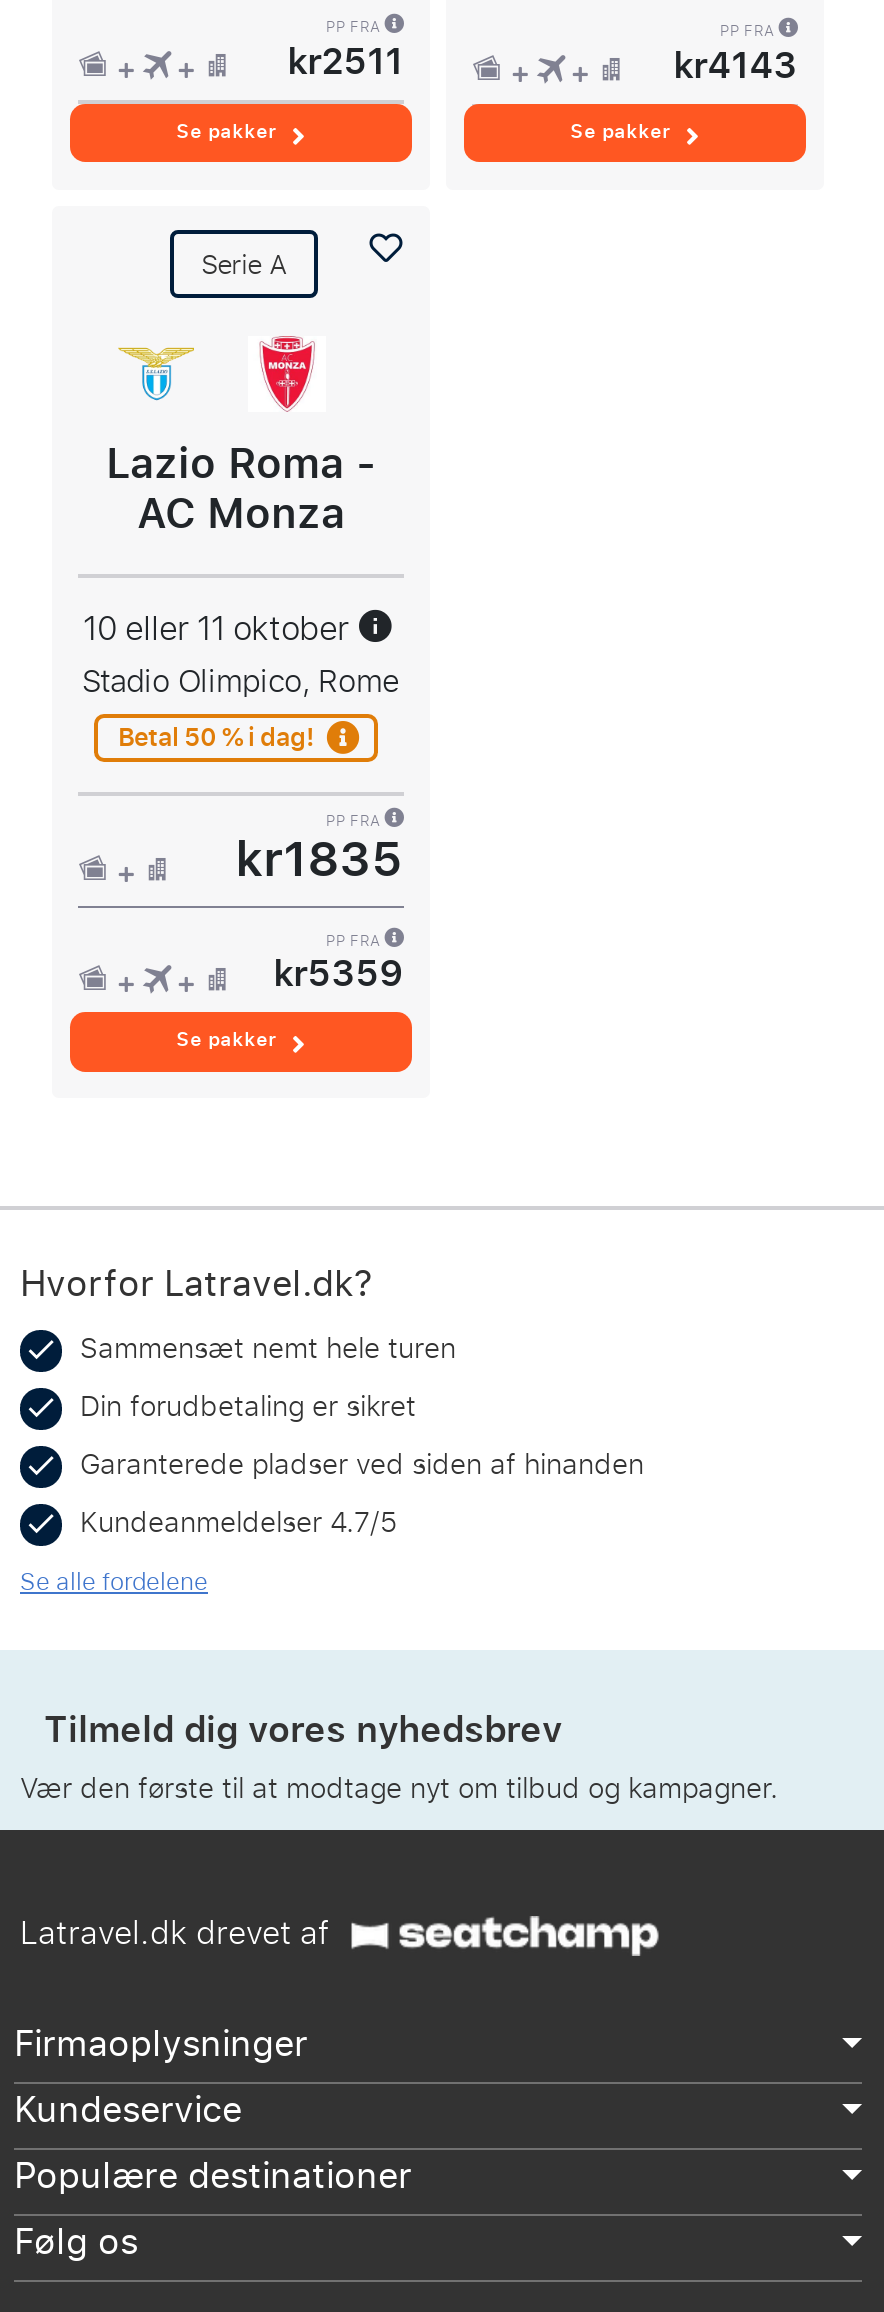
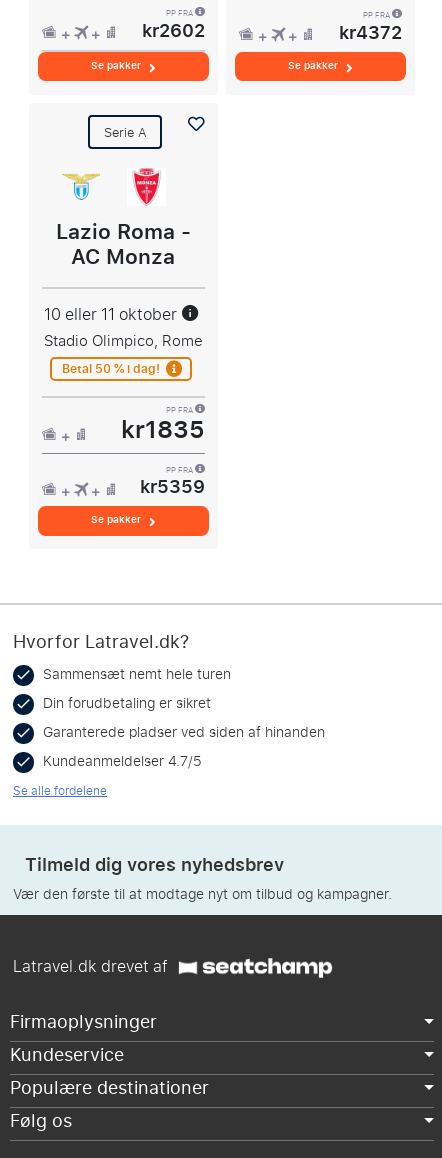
[287,28,403,96] kr2511 -> [142,14,205,48] kr2602
[673,32,797,100] kr4143 -> [339,16,402,50] kr4372

